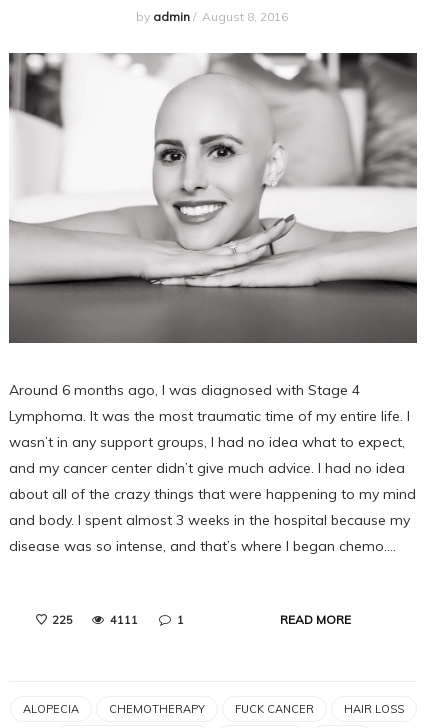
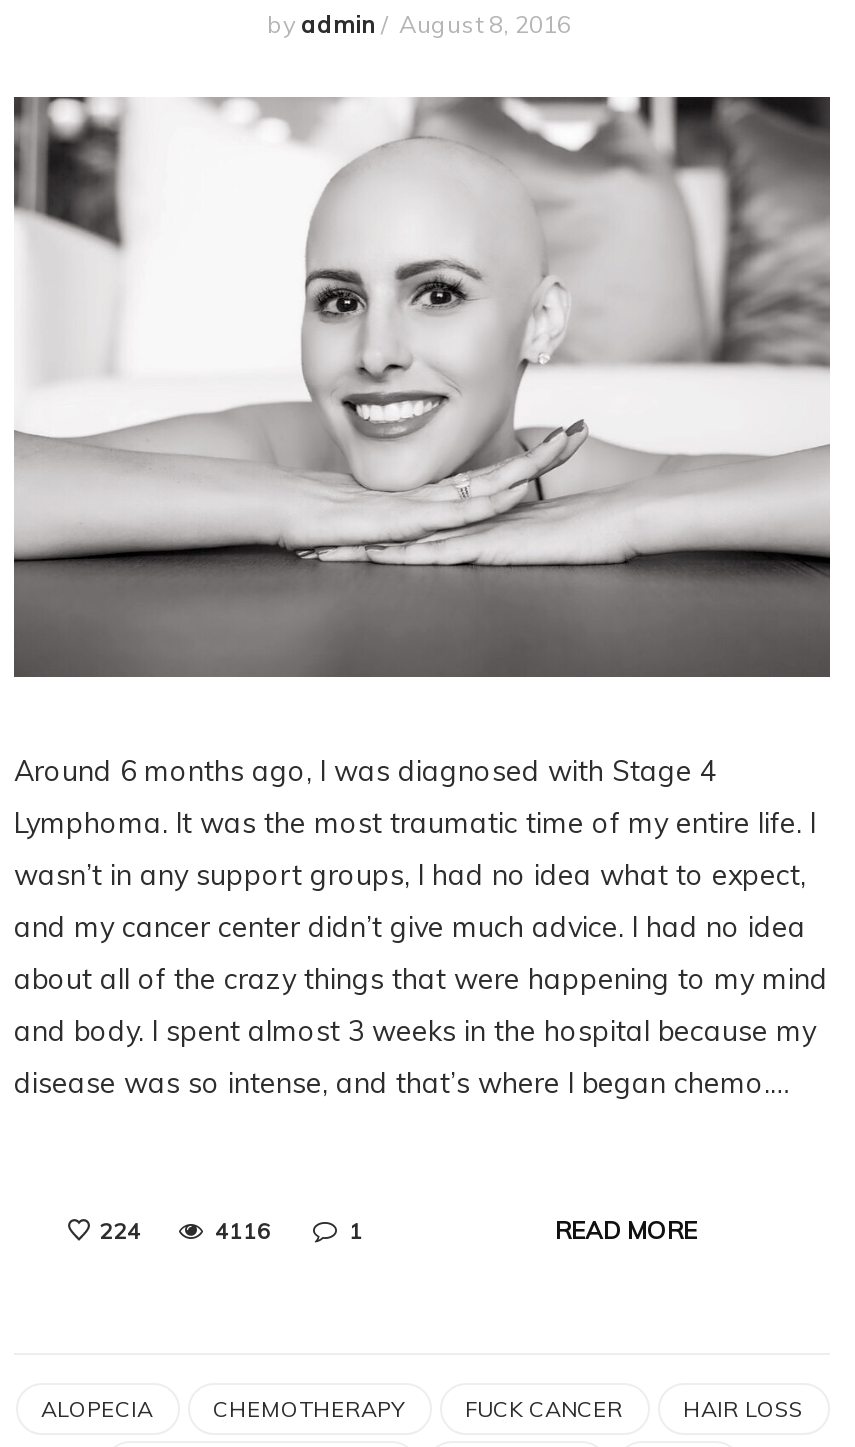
[51,613,72,627] 225 -> [99,1218,141,1246] 224
[109,613,137,627] 4111 -> [215,1218,271,1246] 4116

